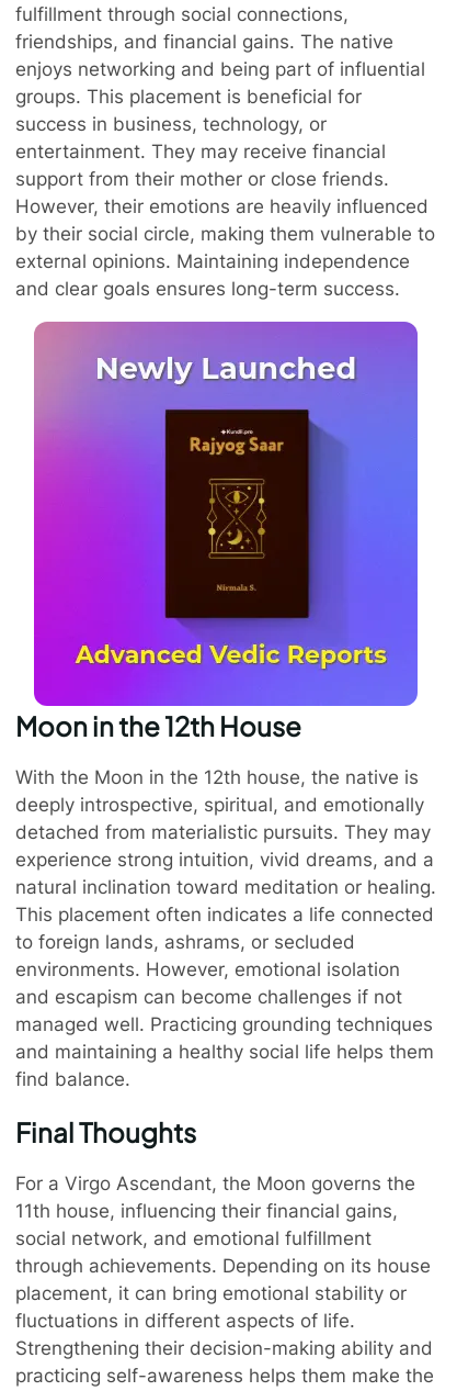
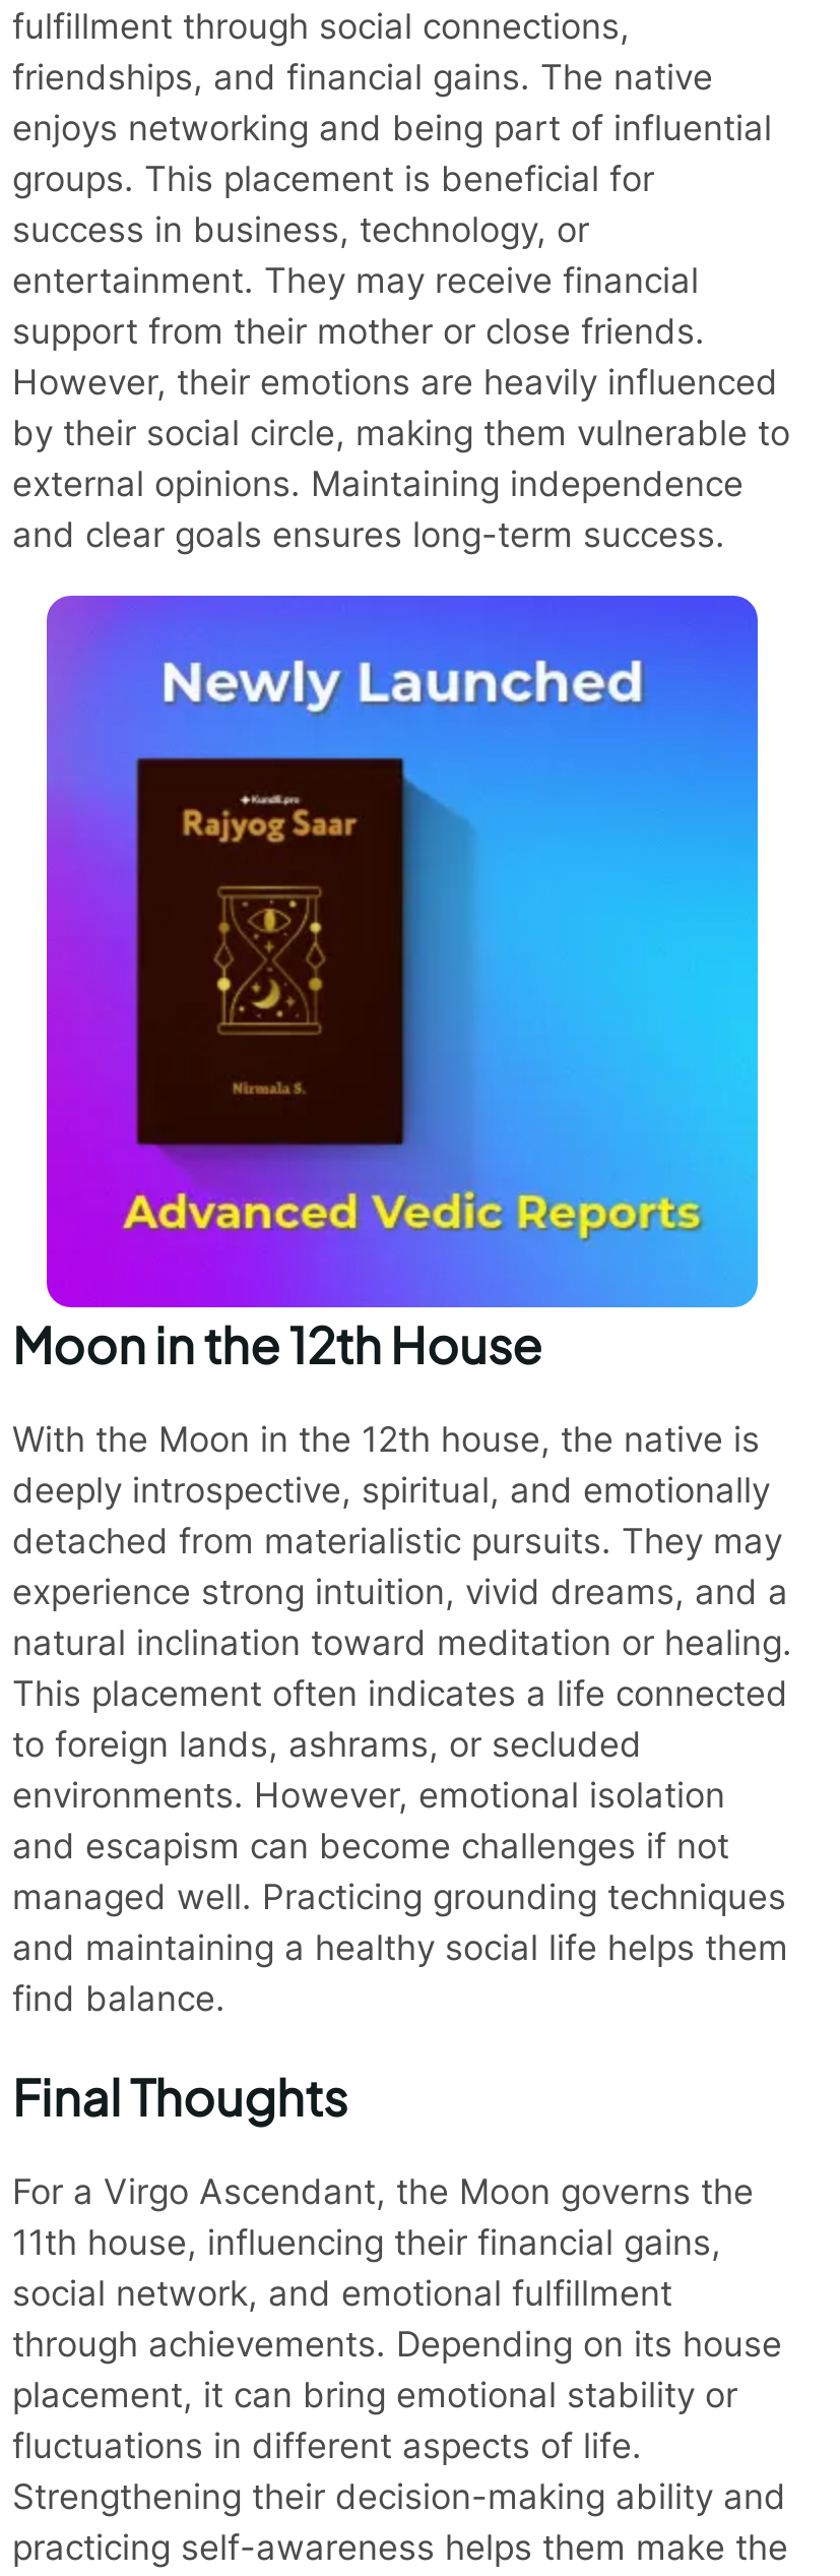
[34,322,419,706] [image] -> [47,596,760,1307] [image]

